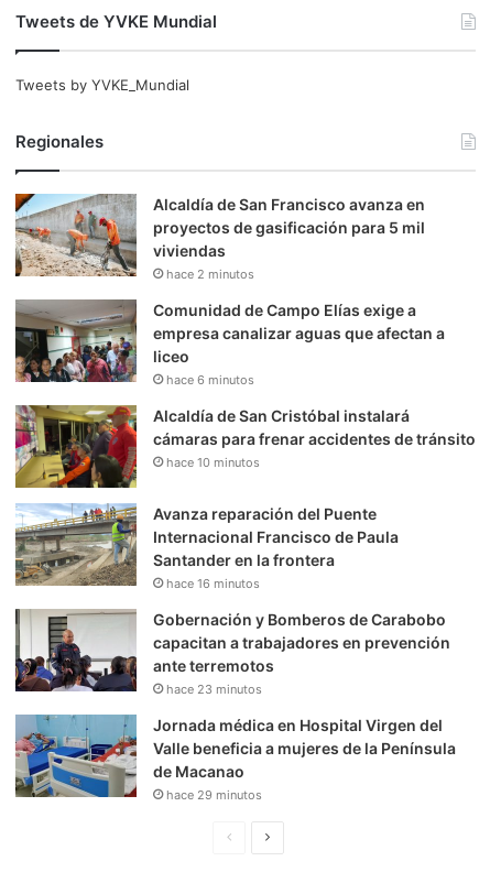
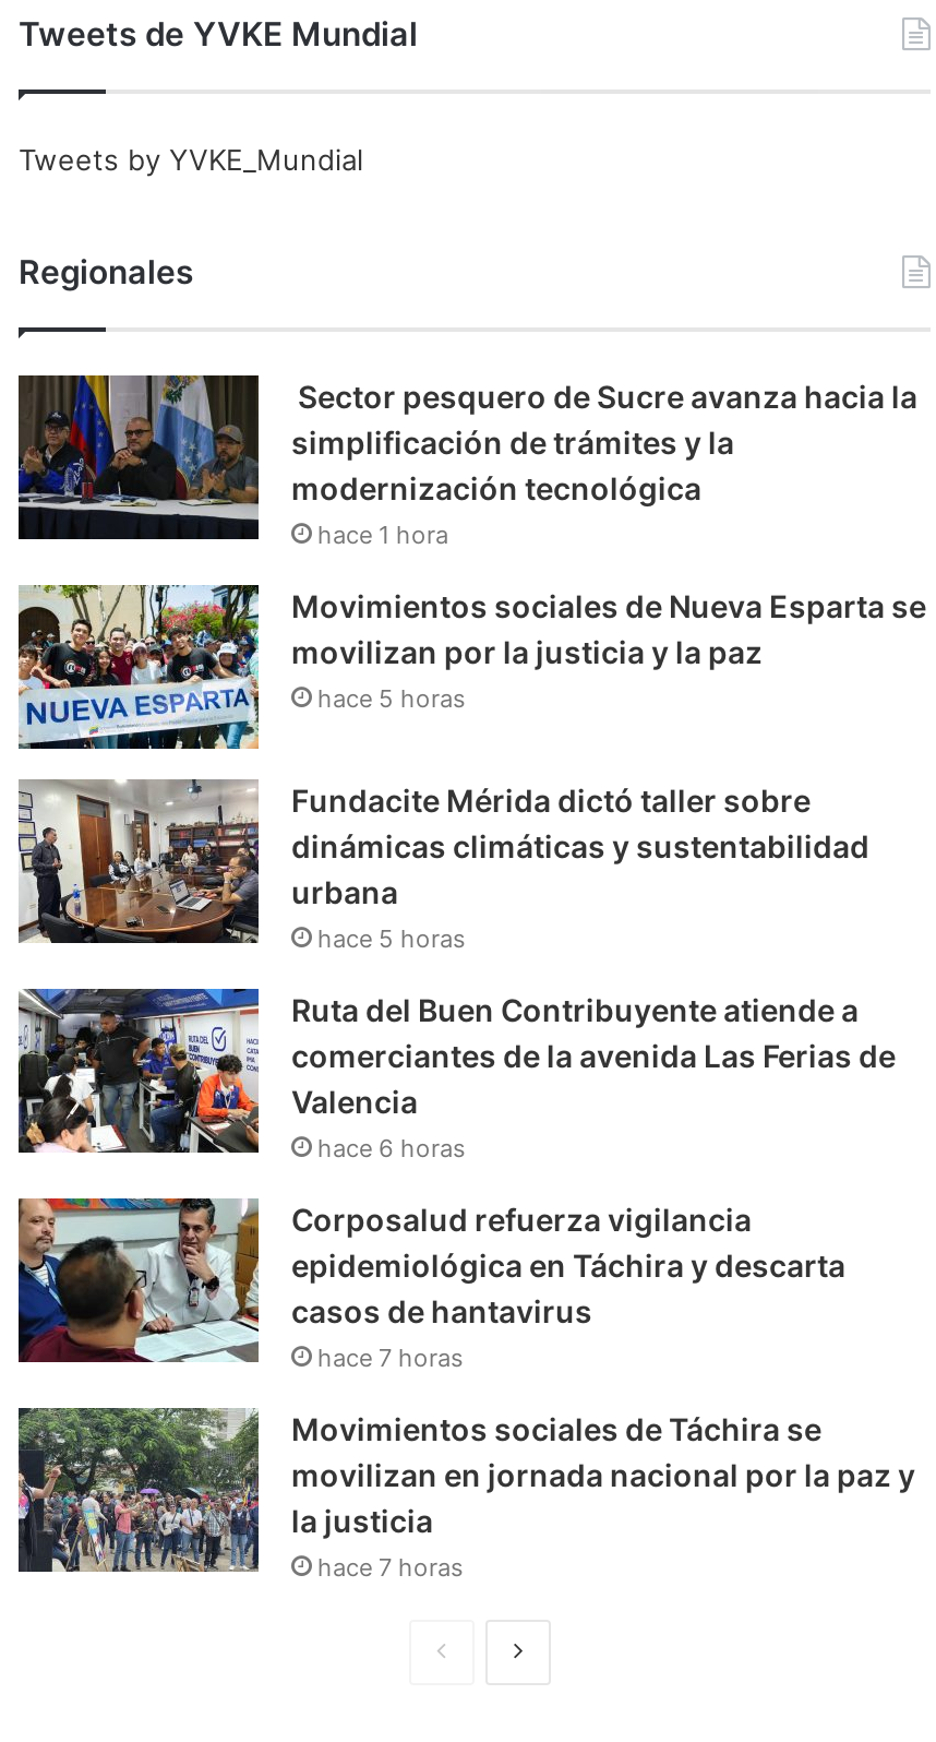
[14,193,425,281] [image] | Alcaldía de San Francisco avanza en | proyectos de gasificación para 5 mil | viviendas | hace 2 minutos -> [16,373,917,549] [image] | Sector pesquero de Sucre avanza hacia la | simplificación de trámites y la | modernización tecnológica | hace 1 hora
[14,298,445,387] [image] | Comunidad de Campo Elías exige a | empresa canalizar aguas que afectan a | liceo | hace 6 minutos -> [16,583,926,751] [image] | Movimientos sociales de Nueva Esparta se | movilizan por la justicia y la paz | hace 5 horas
[14,397,476,489] [image] | Alcaldía de San Cristóbal instalará | cámaras para frenar accidentes de tránsito | hace 10 minutos -> [19,777,869,958] [image] | Fundacite Mérida dictó taller sobre | dinámicas climáticas y sustentabilidad | urbana | hace 5 horas
[14,503,399,591] [image] | Avanza reparación del Puente | Internacional Francisco de Paula | Santander en la frontera | hace 16 minutos -> [16,987,896,1163] [image] | Ruta del Buen Contribuyente atiende a | comerciantes de la avenida Las Ferias de | Valencia | hace 6 horas
[14,609,450,696] [image] | Gobernación y Bomberos de Carabobo | capacitan a trabajadores en prevención | ante terremotos | hace 23 minutos -> [16,1196,845,1372] [image] | Corposalud refuerza vigilancia | epidemiológica en Táchira y descarta | casos de hantavirus | hace 7 horas
[15,713,456,802] [image] | Jornada médica en Hospital Virgen del | Valle beneficia a mujeres de la Península | de Macanao | hace 29 minutos -> [16,1406,915,1582] [image] | Movimientos sociales de Táchira se | movilizan en jornada nacional por la paz y | la justicia | hace 7 horas

